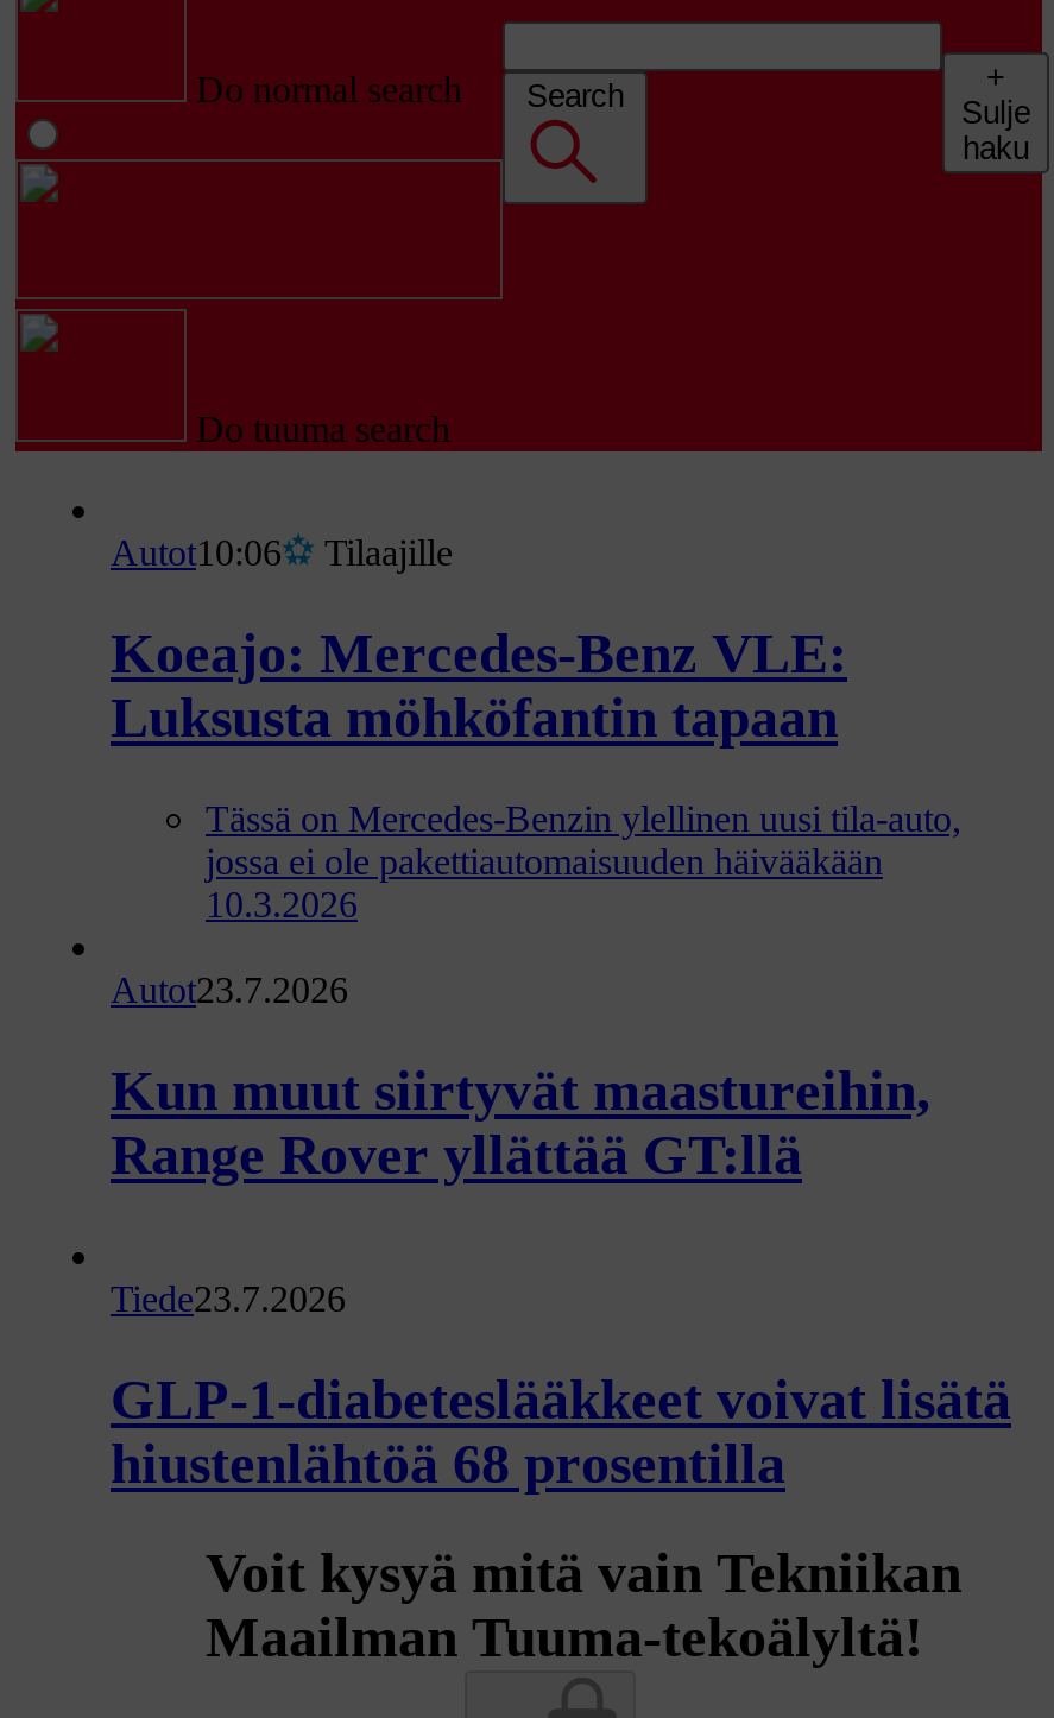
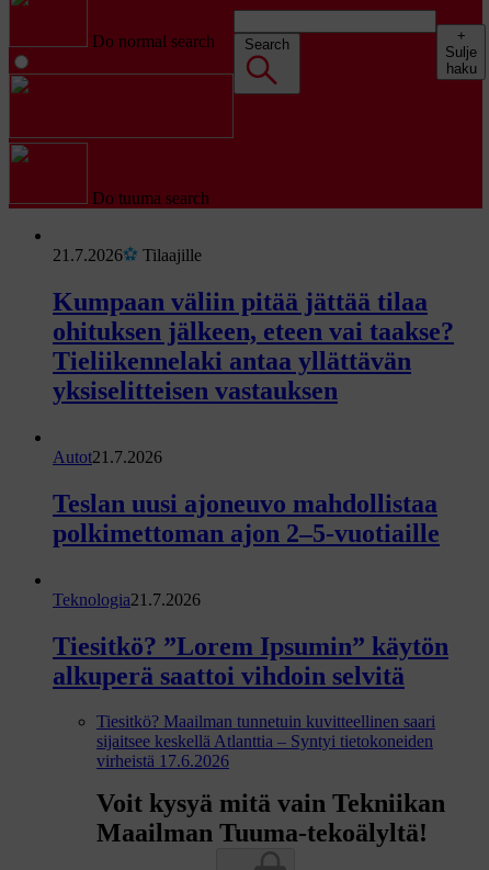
[111,532,282,573] Autot10:06 -> [53,246,123,264] 21.7.2026
[111,622,847,748] Koeajo: Mercedes-Benz VLE: | Luksusta möhköfantin tapaan -> [53,287,454,405] Kumpaan väliin pitää jättää tilaa | ohituksen jälkeen, eteen vai taakse? | Tieliikennelaki antaa yllättävän | yksiselitteisen vastauksen
[206,798,961,924] Tässä on Mercedes-Benzin ylellinen uusi tila-auto, | jossa ei ole pakettiautomaisuuden häivääkään | 10.3.2026 -> [53,447,162,466] Autot21.7.2026
[111,969,348,1009] Autot23.7.2026 -> [53,489,440,547] Teslan uusi ajoneuvo mahdollistaa | polkimettoman ajon 2–5-vuotiaille
[111,1059,930,1185] Kun muut siirtyvät maastureihin, | Range Rover yllättää GT:llä -> [53,590,201,608] Teknologia21.7.2026
[111,1277,346,1318] Tiede23.7.2026 -> [53,631,448,690] Tiesitkö? ”Lorem Ipsumin” käytön | alkuperä saattoi vihdoin selvitä
[111,1368,1011,1493] GLP-1-diabeteslääkkeet voivat lisätä | hiustenlähtöä 68 prosentilla -> [96,712,435,771] Tiesitkö? Maailman tunnetuin kuvitteellinen saari | sijaitsee keskellä Atlanttia – Syntyi tietokoneiden | virheistä 17.6.2026

